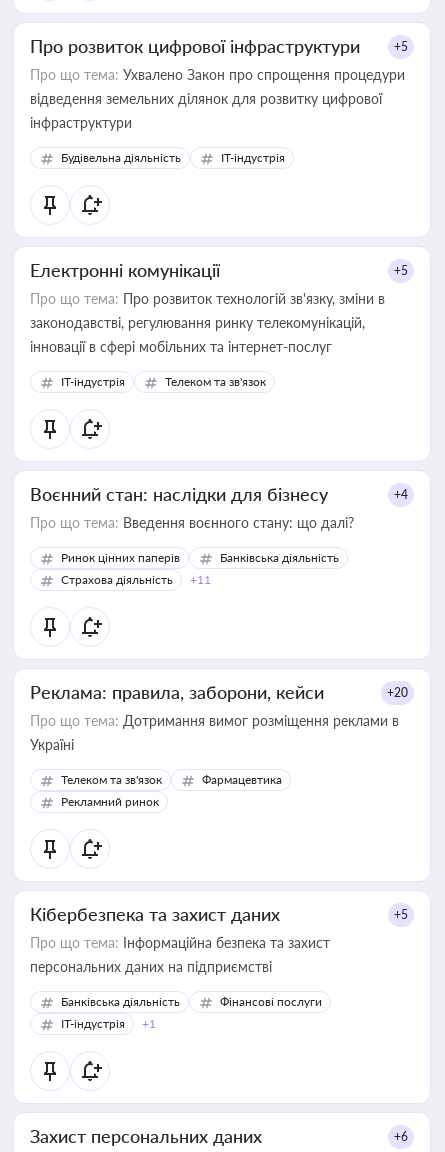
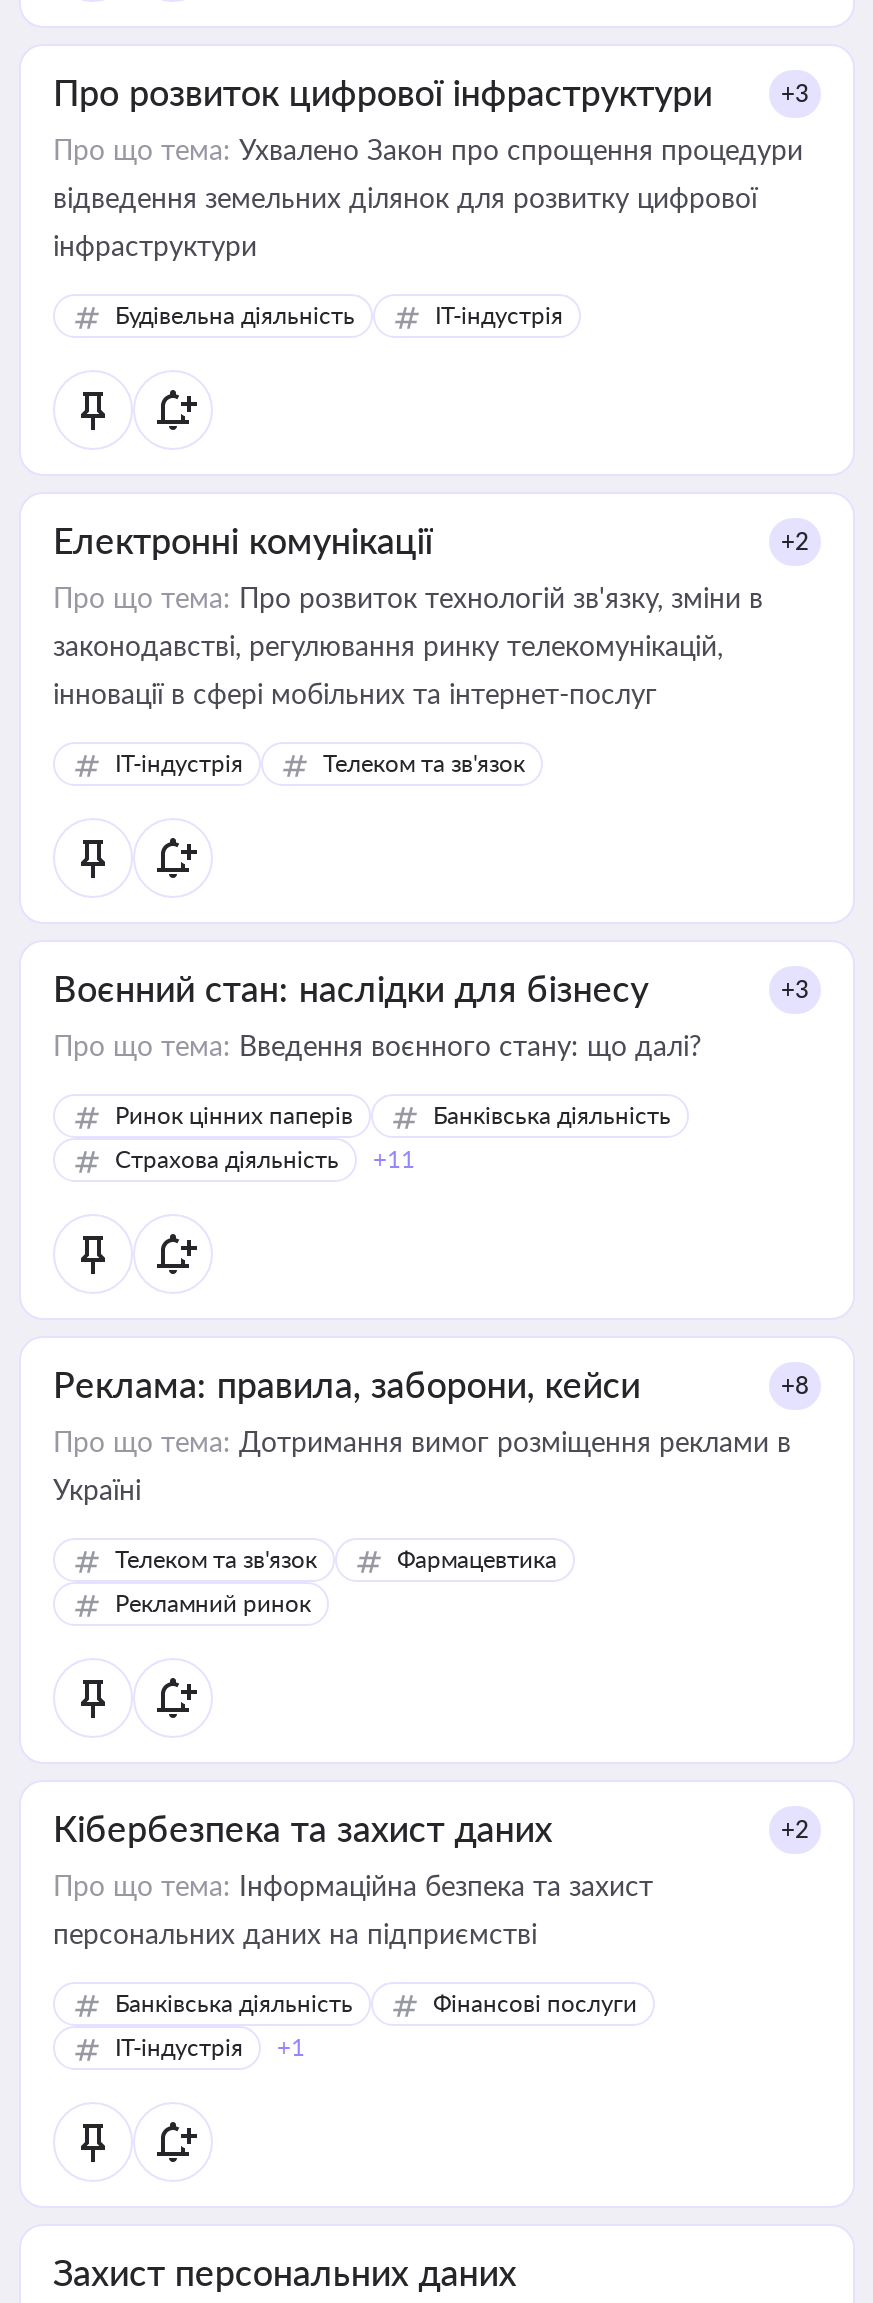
[394,39,408,54] +5 -> [781,78,809,108] +3
[394,263,408,278] +5 -> [781,526,809,556] +2
[394,487,408,502] +4 -> [781,974,809,1004] +3
[387,685,408,700] +20 -> [781,1370,809,1400] +8
[394,907,408,922] +5 -> [781,1814,809,1844] +2
[394,1129,408,1144] +6 -> none

